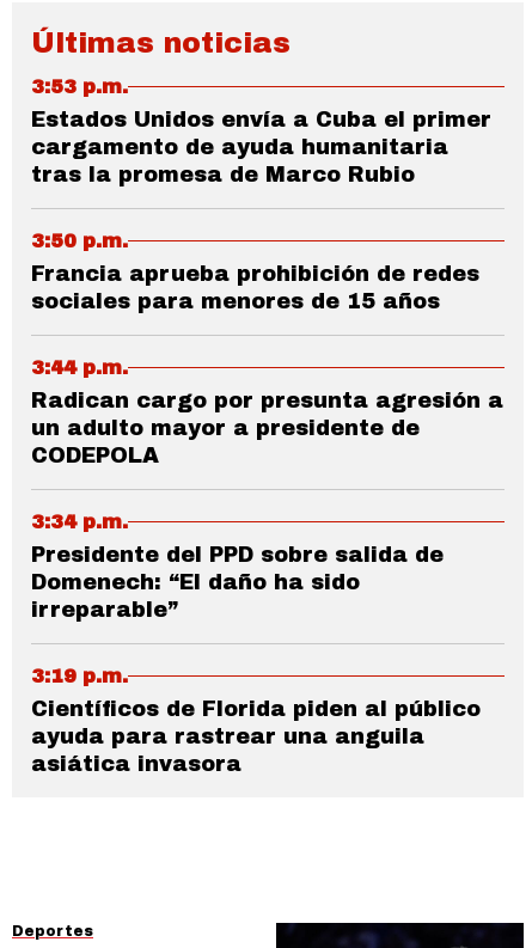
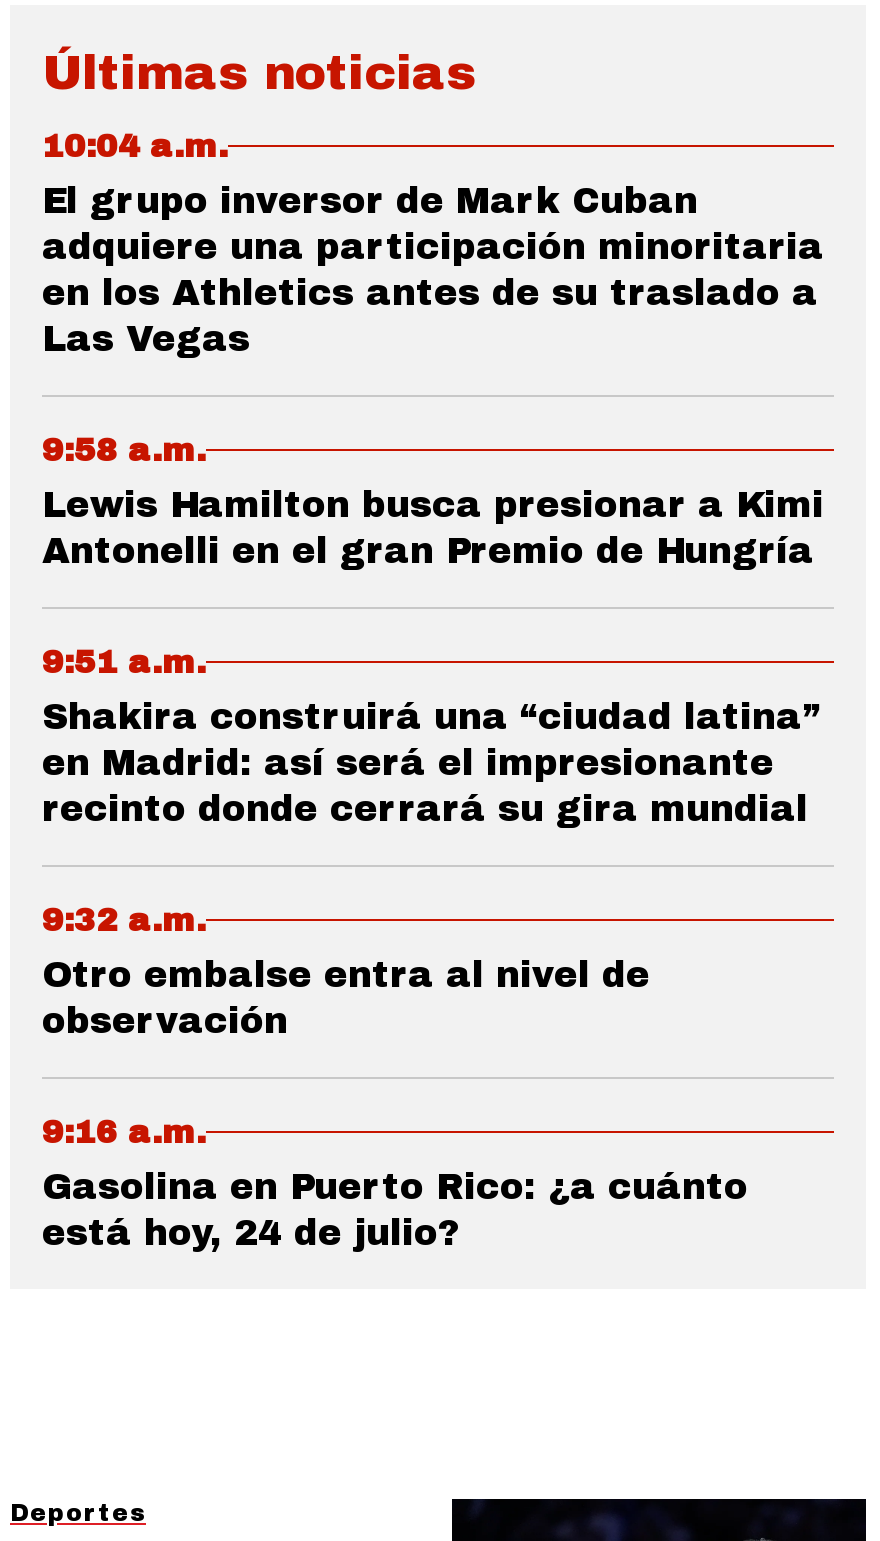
[31,77,491,186] 3:53 p.m. | Estados Unidos envía a Cuba el primer | cargamento de ayuda humanitaria | tras la promesa de Marco Rubio -> [42,129,824,359] 10:04 a.m. | El grupo inversor de Mark Cuban | adquiere una participación minoritaria | en los Athletics antes de su traslado a | Las Vegas
[31,231,479,313] 3:50 p.m. | Francia aprueba prohibición de redes | sociales para menores de 15 años -> [42,433,824,571] 9:58 a.m. | Lewis Hamilton busca presionar a Kimi | Antonelli en el gran Premio de Hungría
[31,357,503,467] 3:44 p.m. | Radican cargo por presunta agresión a | un adulto mayor a presidente de | CODEPOLA -> [42,645,820,829] 9:51 a.m. | Shakira construirá una “ciudad latina” | en Madrid: así será el impresionante | recinto donde cerrará su gira mundial
[31,512,444,622] 3:34 p.m. | Presidente del PPD sobre salida de | Domenech: “El daño ha sido | irreparable” -> [42,903,650,1041] 9:32 a.m. | Otro embalse entra al nivel de | observación
[31,666,481,776] 3:19 p.m. | Científicos de Florida piden al público | ayuda para rastrear una anguila | asiática invasora -> [42,1115,748,1253] 9:16 a.m. | Gasolina en Puerto Rico: ¿a cuánto | está hoy, 24 de julio?

